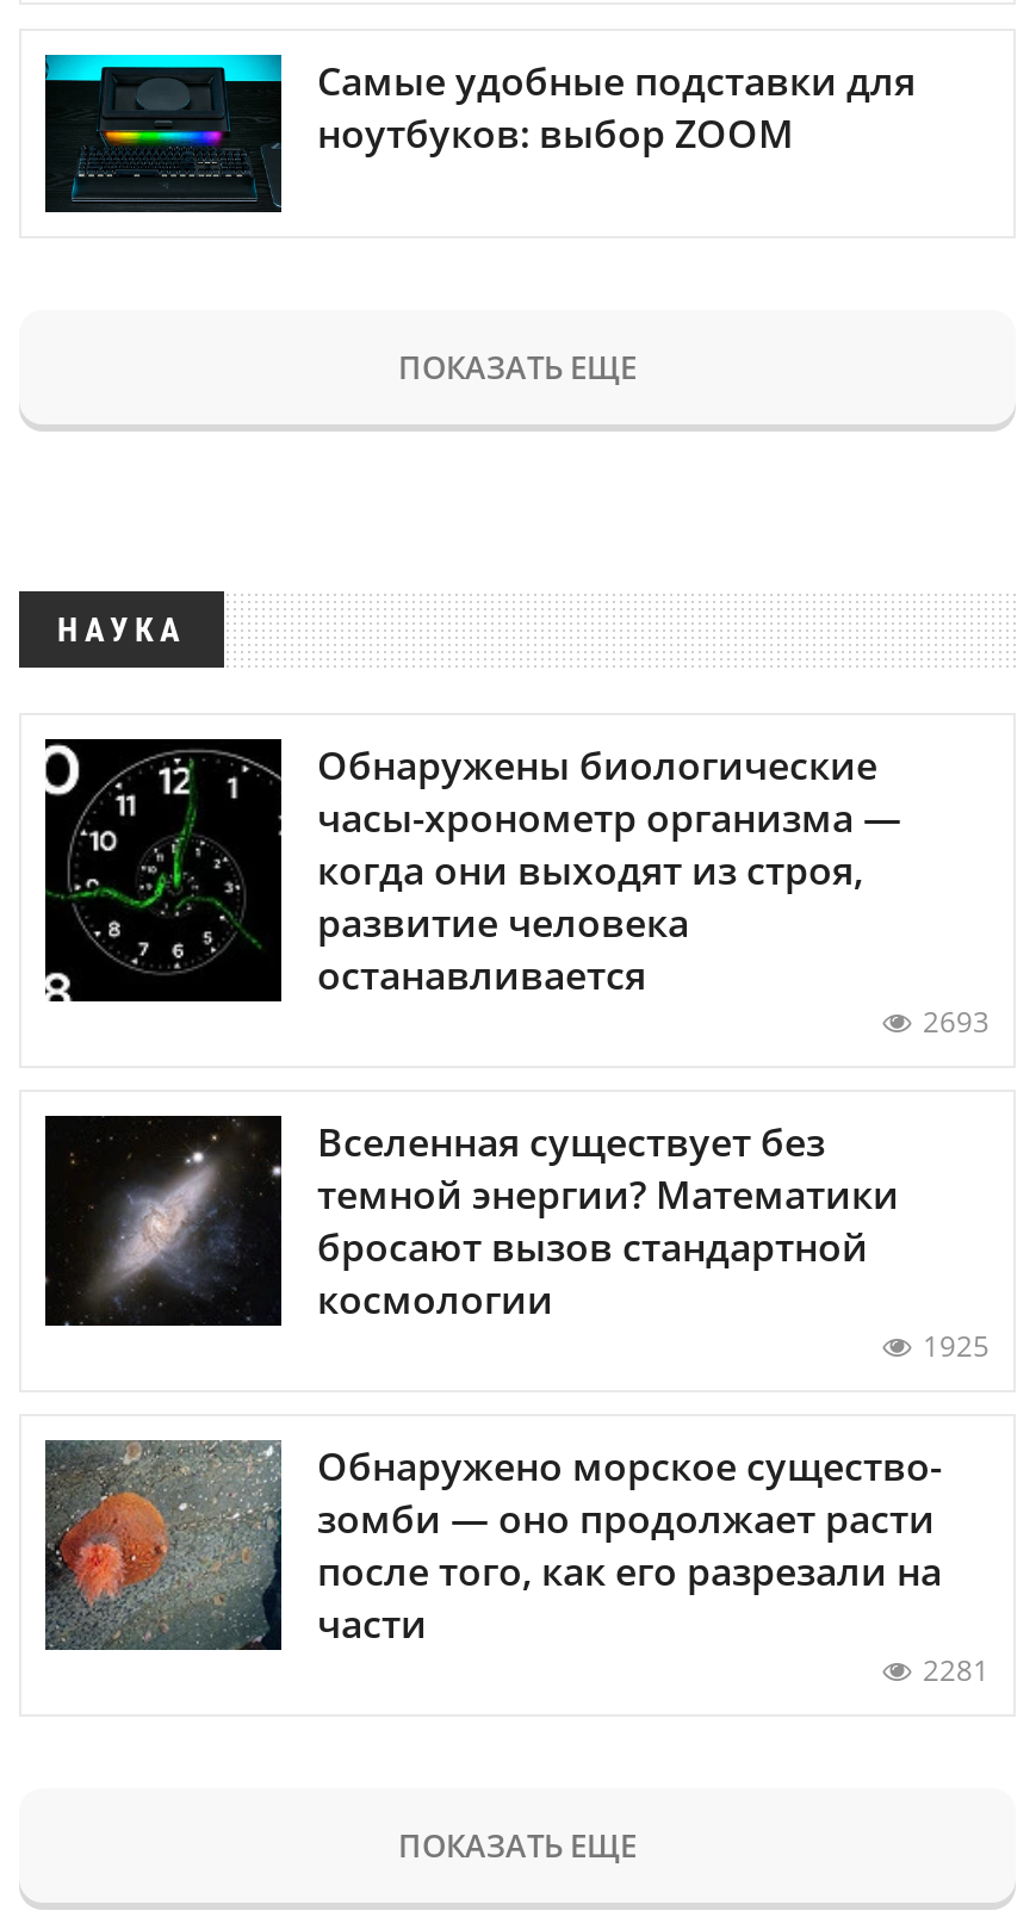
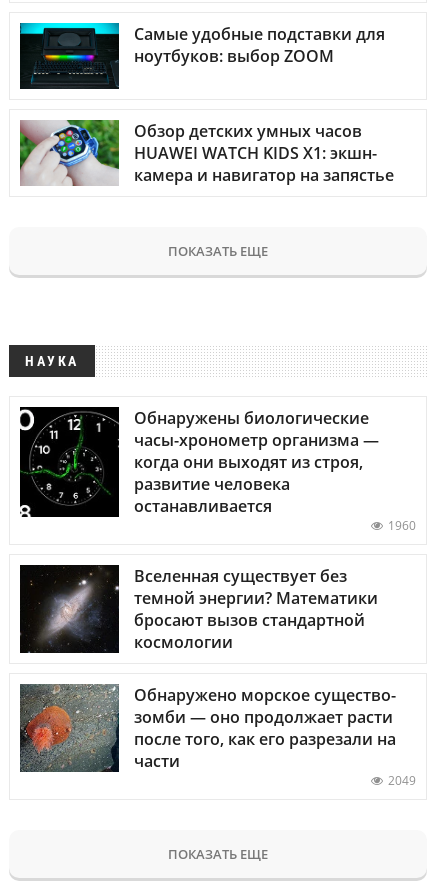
none -> [19,119,394,187] [image] | Обзор детских умных часов | HUAWEI WATCH KIDS X1: экшн- | камера и навигатор на запястье
moved [45,345,901,1001] -> [20,242,379,517]: [image] | ПОКАЗАТЬ ЕЩЕ | НАУКА | Обнаружены биологические | часы-хронометр организма — | когда они выходят из строя, | развитие человека | останавливается
[923,1001,990,1042] 2693 -> [388,517,416,534] 1960
moved [48,1116,899,1330] -> [21,565,378,655]: [image] | Вселенная существует без | темной энергии? Математики | бросают вызов стандартной | космологии
[923,1326,990,1366] 1925 -> none
[923,1650,990,1691] 2281 -> [388,772,416,789] 2049

